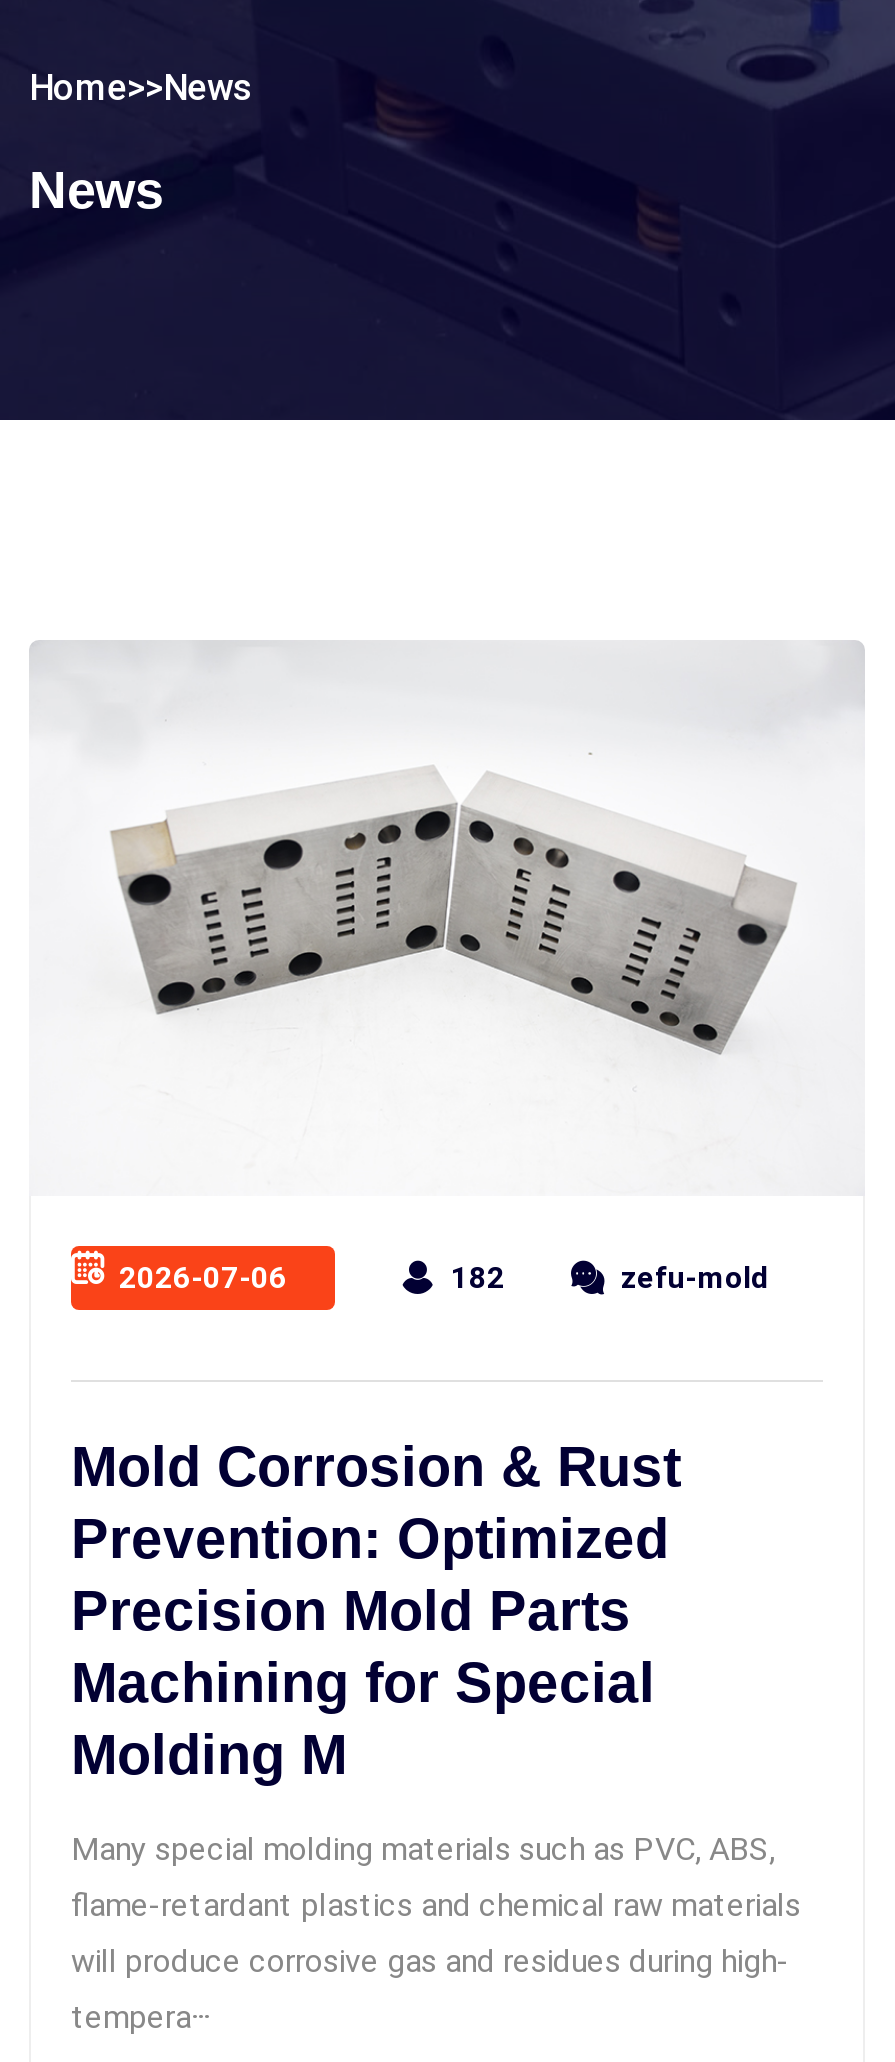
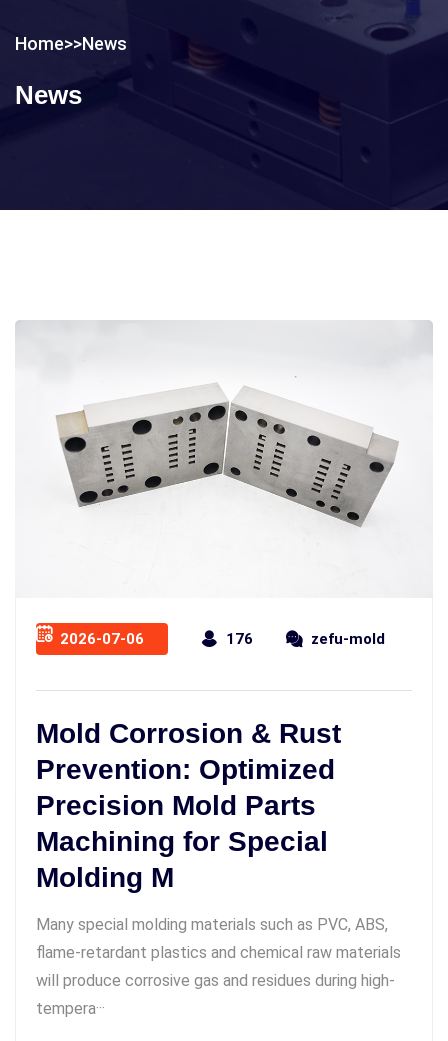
[451,1261,505,1297] 182 -> [226,630,253,648] 176

